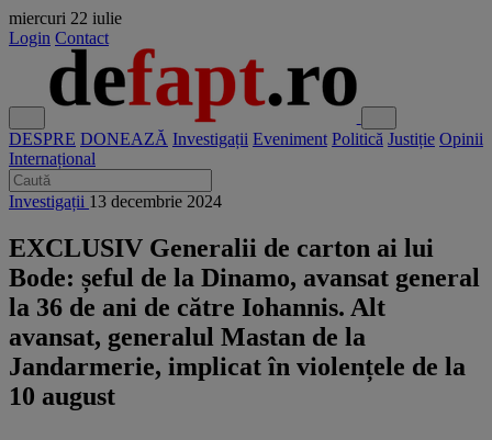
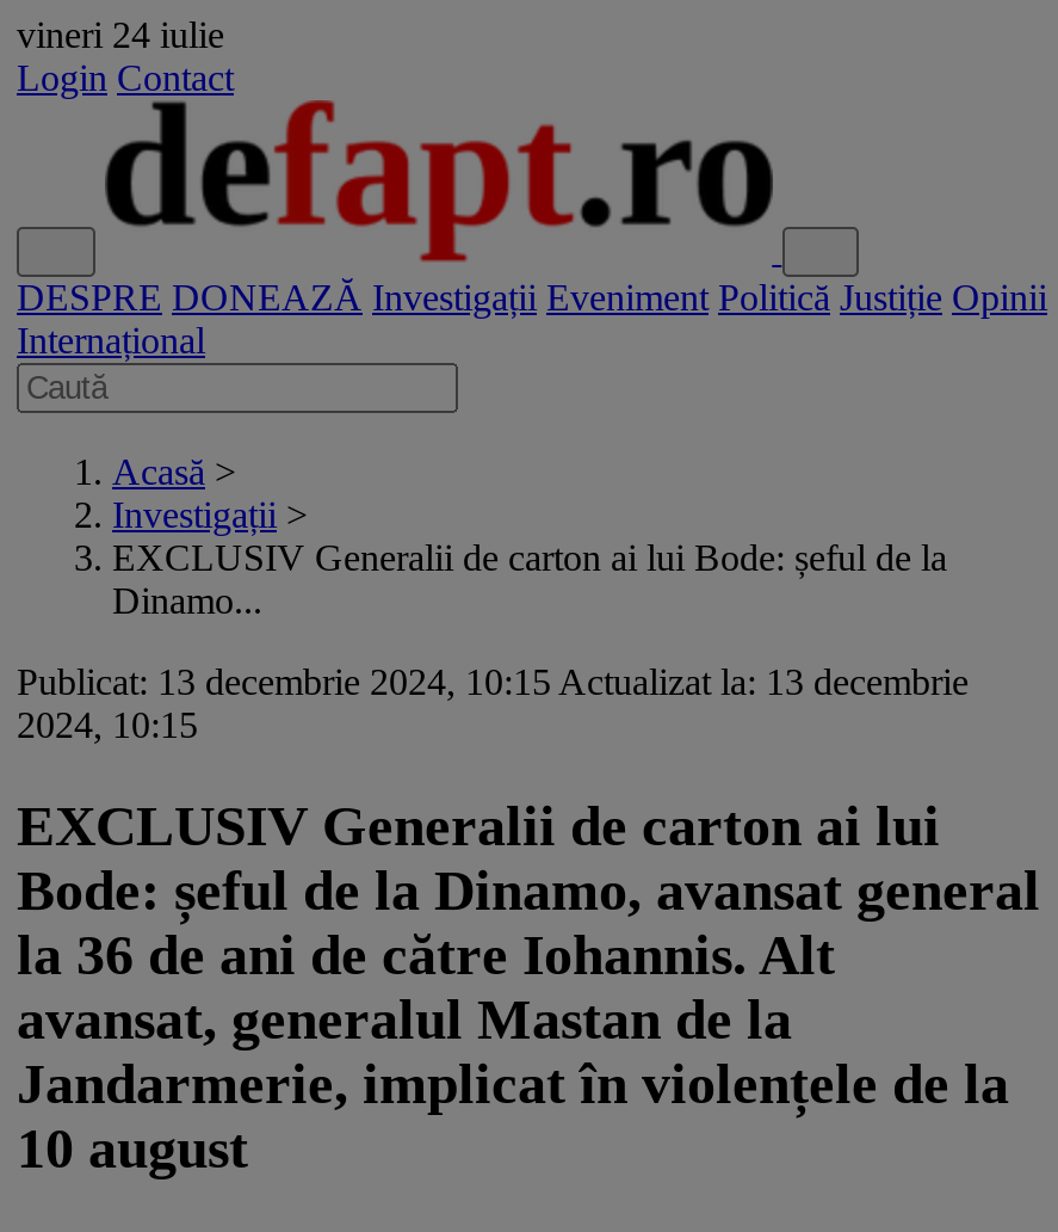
[9,9,122,27] miercuri 22 iulie -> [17,14,224,55] vineri 24 iulie
[9,192,222,211] Investigații13 decembrie 2024 -> [17,451,969,745] Acasă > | Investigații > | EXCLUSIV Generalii de carton ai lui Bode: șeful de la | Dinamo... | Publicat: 13 decembrie 2024, 10:15 Actualizat la: 13 decembrie | 2024, 10:15

